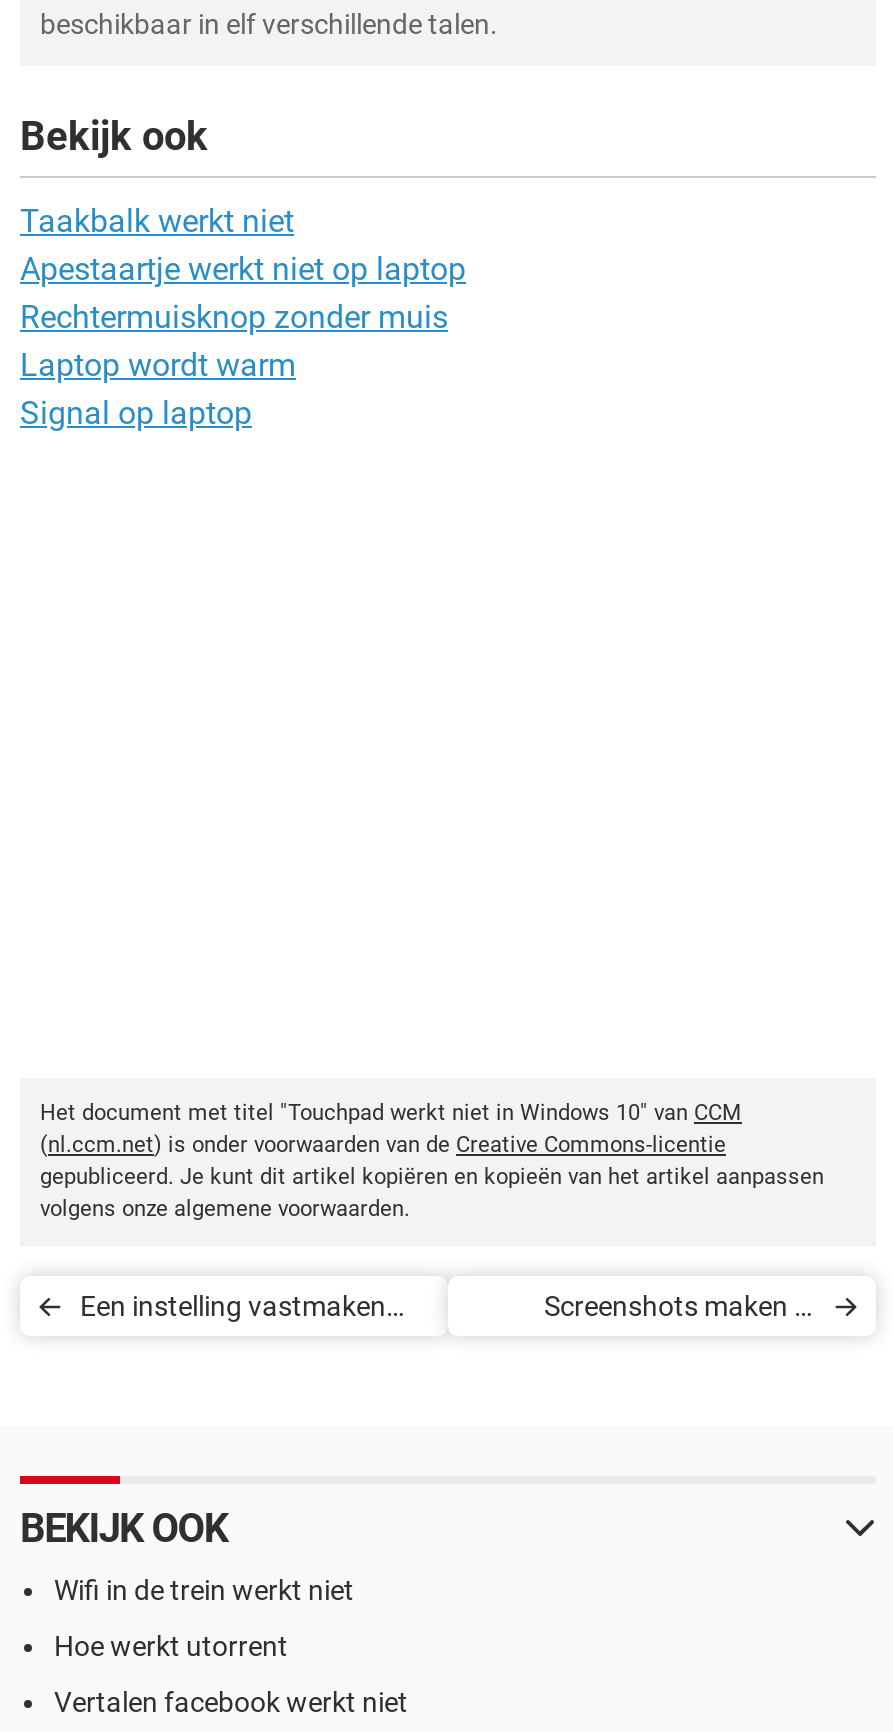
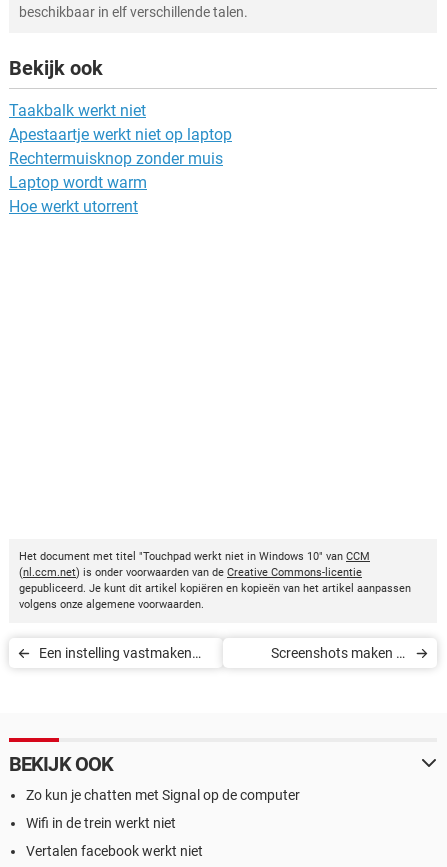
[20,394,252,432] Signal op laptop -> none
none -> [26,787,300,803] Zo kun je chatten met Signal op de computer
moved [54,1574,354,1606] -> [26,815,176,831]: Wifi in de trein werkt niet
moved [54,1630,288,1662] -> [9,197,138,216]: Hoe werkt utorrent

